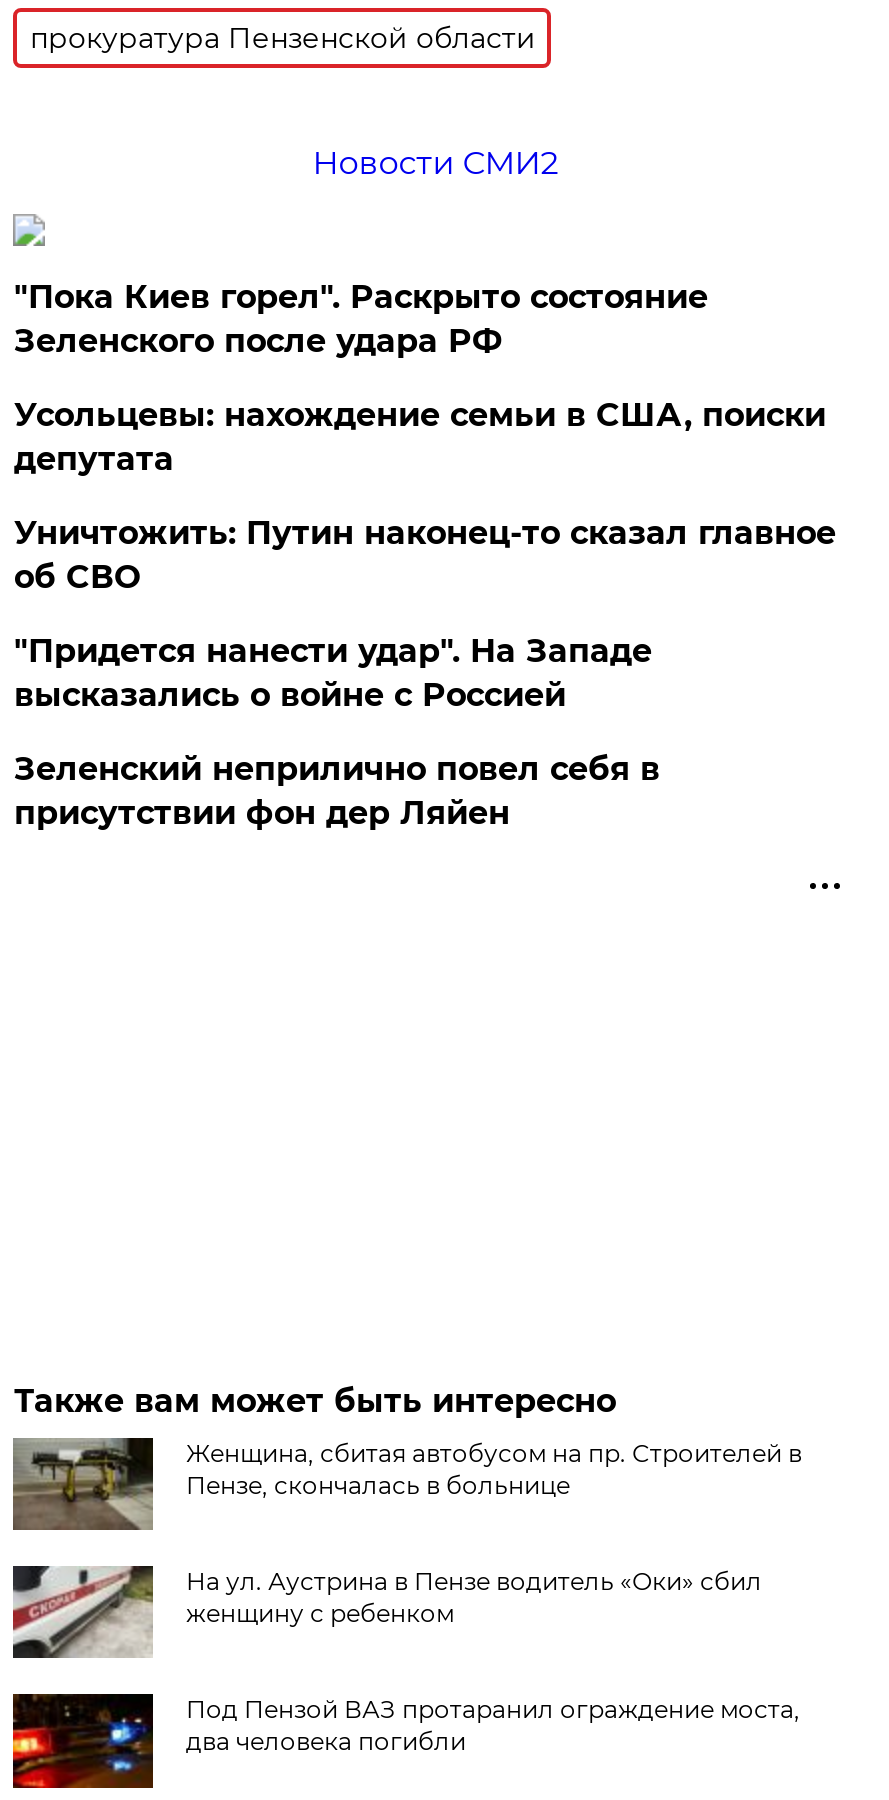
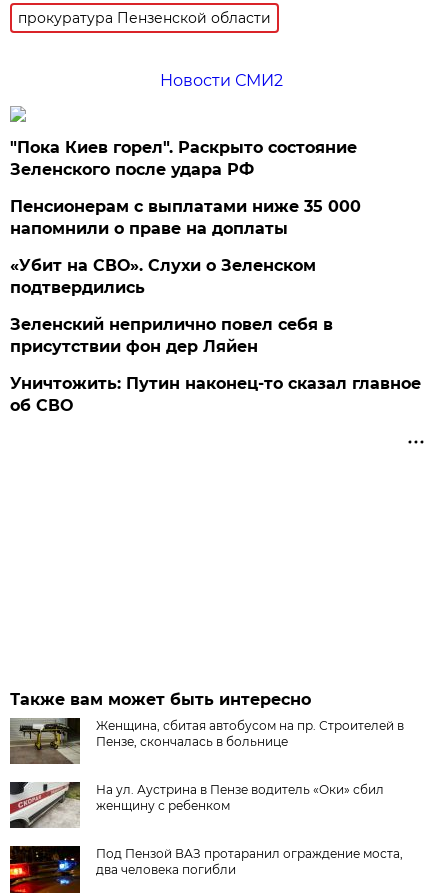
[14,396,826,714] Усольцевы: нахождение семьи в США, поиски | депутата | "Придется нанести удар". На Западе | высказались о войне с Россией -> [10,197,361,297] Пенсионерам с выплатами ниже 35 000 | напомнили о праве на доплаты | «Убит на СВО». Слухи о Зеленском | подтвердились
moved [14,514,836,596] -> [10,374,421,415]: Уничтожить: Путин наконец-то сказал главное | об СВО
moved [14,750,660,832] -> [10,315,333,356]: Зеленский неприлично повел cебя в | присутствии фон дер Ляйен

